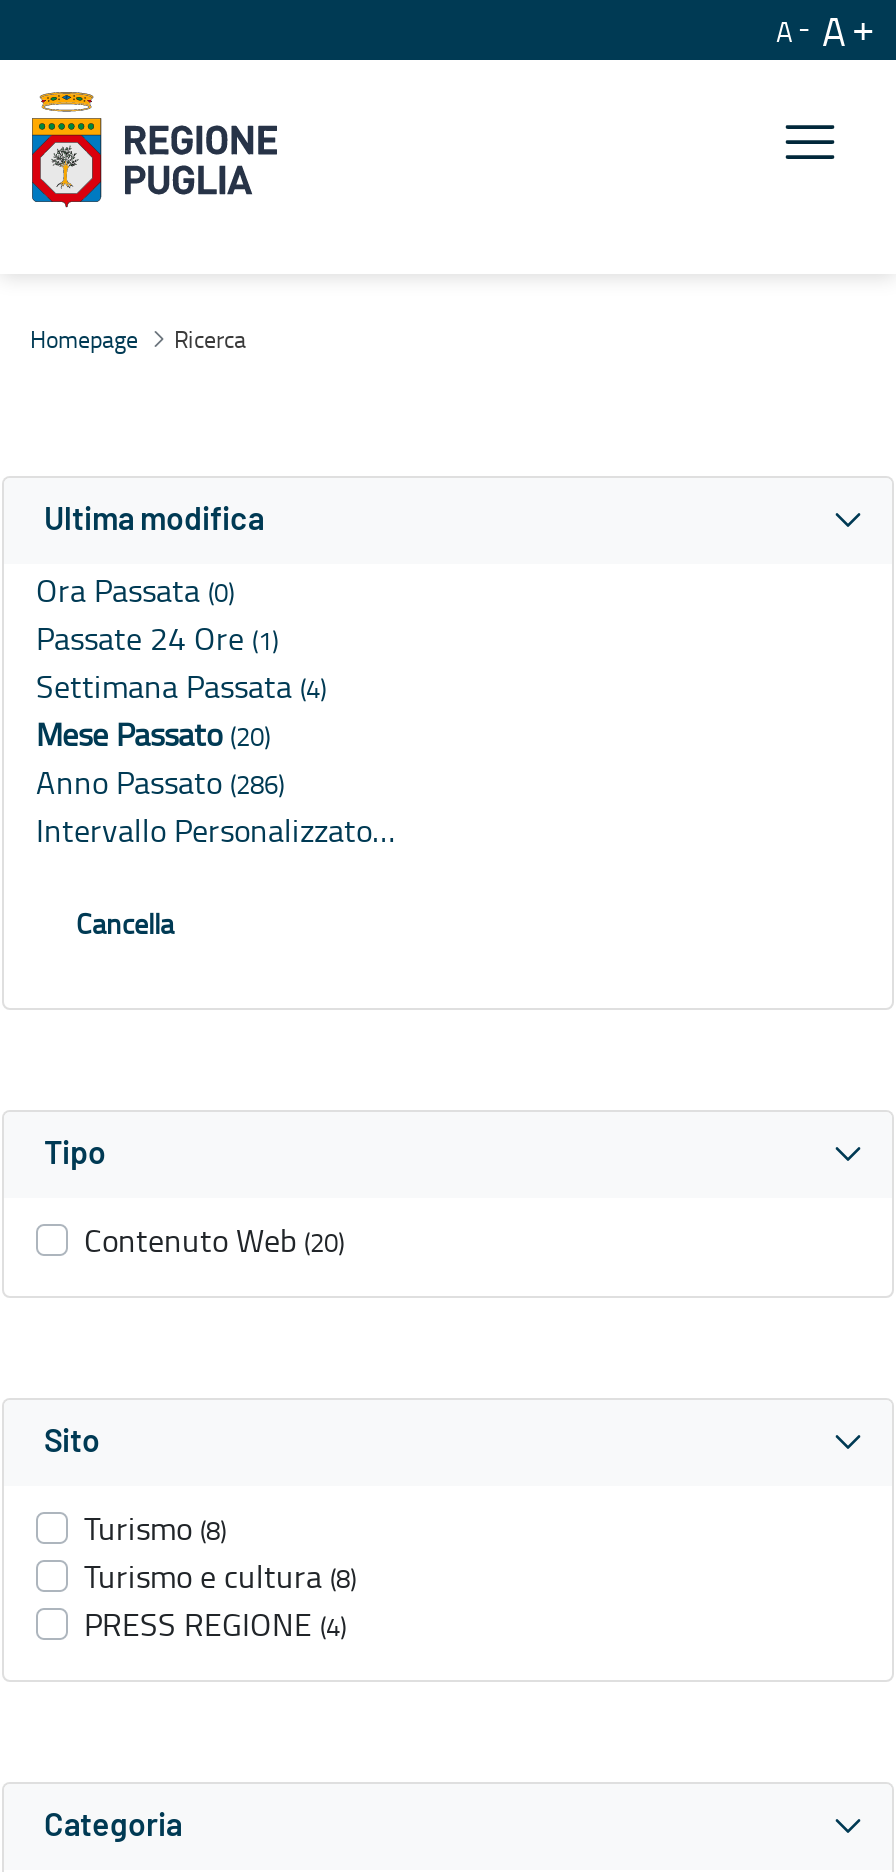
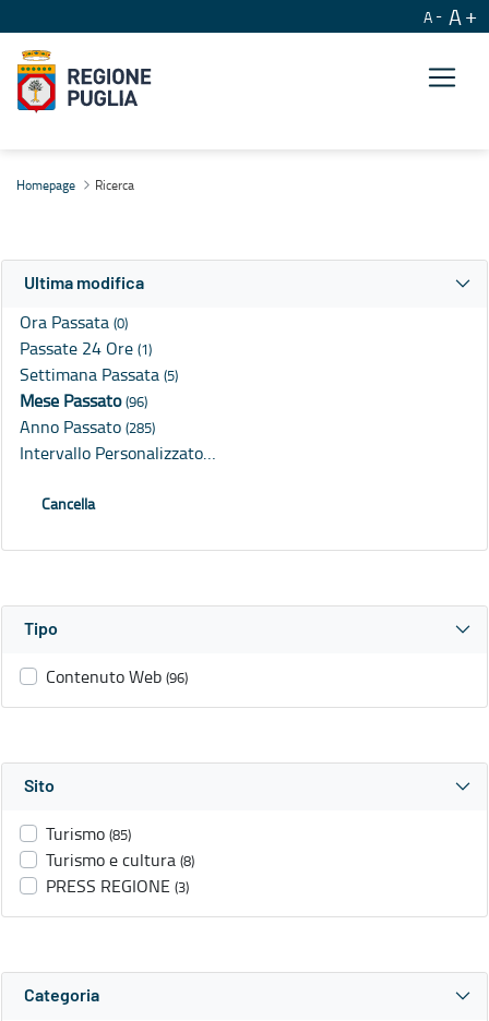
[36,665,326,709] Settimana Passata (4) -> [20,362,178,386] Settimana Passata (5)
[36,713,270,757] Mese Passato (20) -> [20,389,147,413] Mese Passato (96)
[36,761,284,805] Anno Passato (286) -> [20,415,155,439] Anno Passato (285)
[84,1219,344,1263] Contenuto Web (20) -> [46,665,188,689] Contenuto Web (96)
[84,1507,226,1551] Turismo (8) -> [46,822,131,846] Turismo (85)
[84,1603,346,1647] PRESS REGIONE (4) -> [46,874,189,898] PRESS REGIONE (3)

